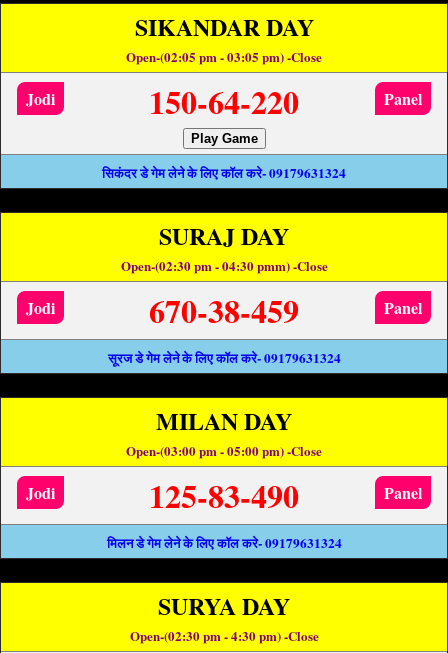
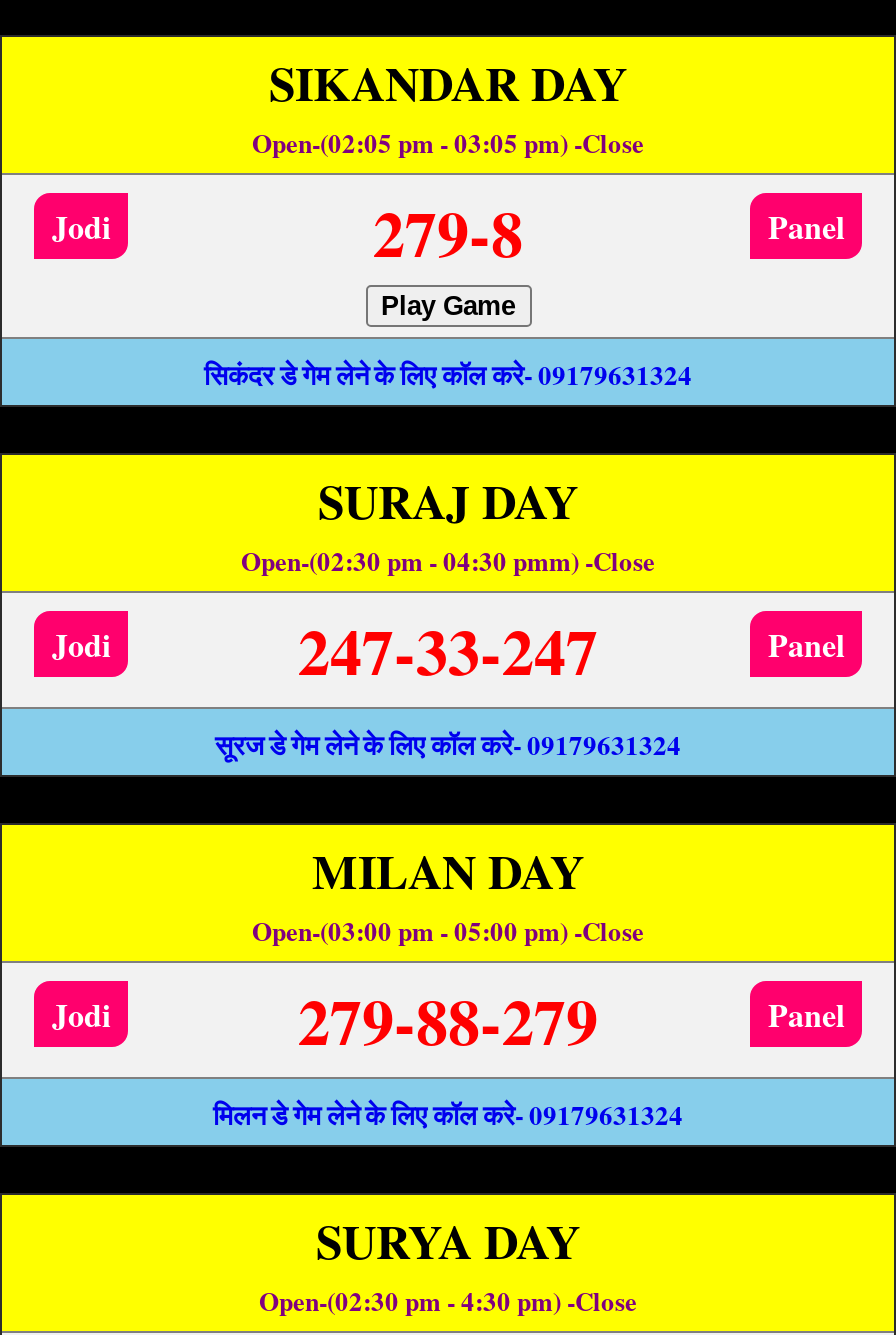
[149,78,299,125] 150-64-220 -> [373,186,523,280] 279-8
[149,287,299,334] 670-38-459 -> [298,604,598,698] 247-33-247
[149,472,299,519] 125-83-490 -> [298,974,598,1068] 279-88-279

